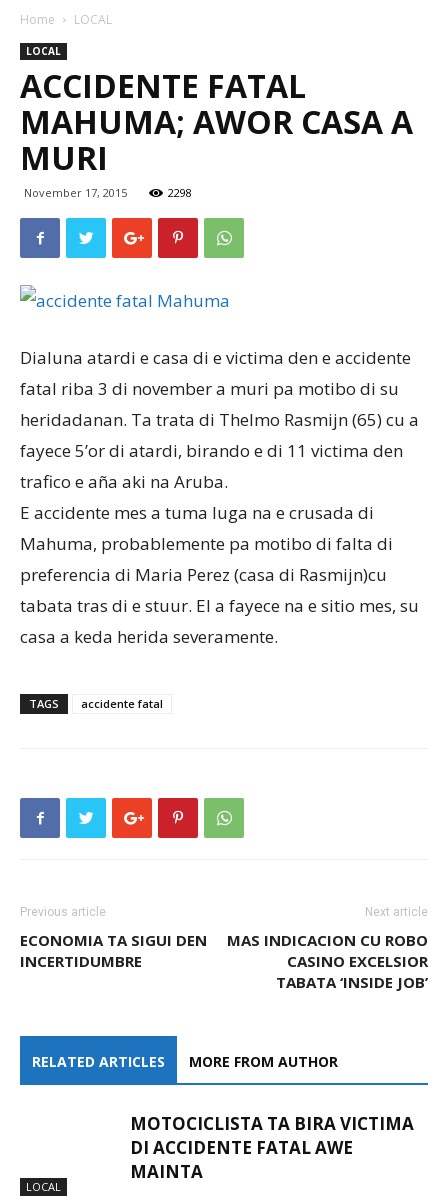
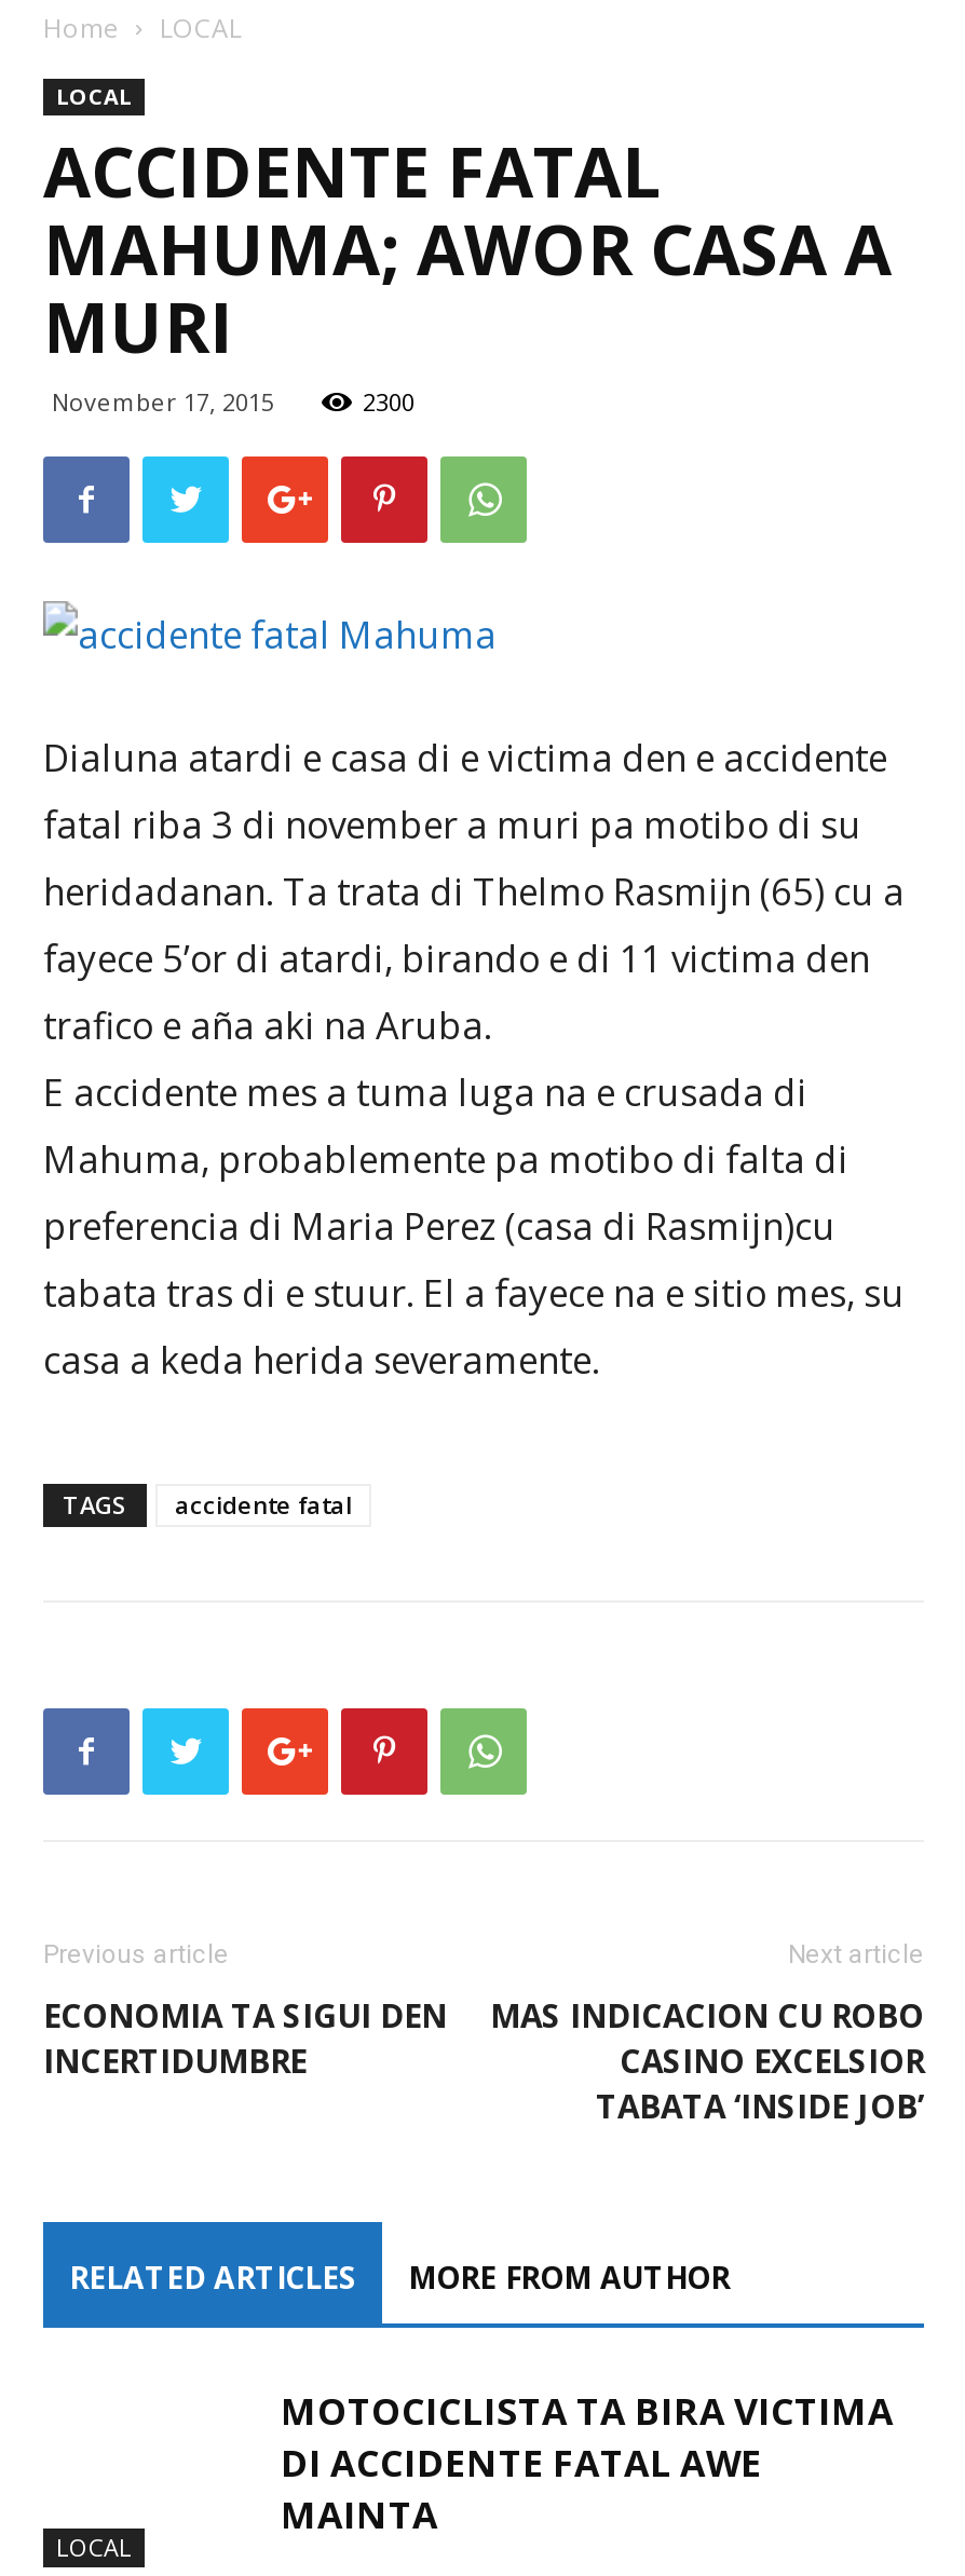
[168,185,192,200] 2298 -> [363,385,414,418] 2300

